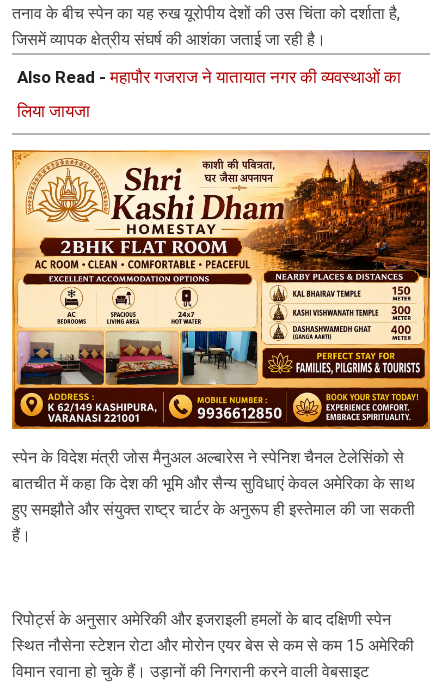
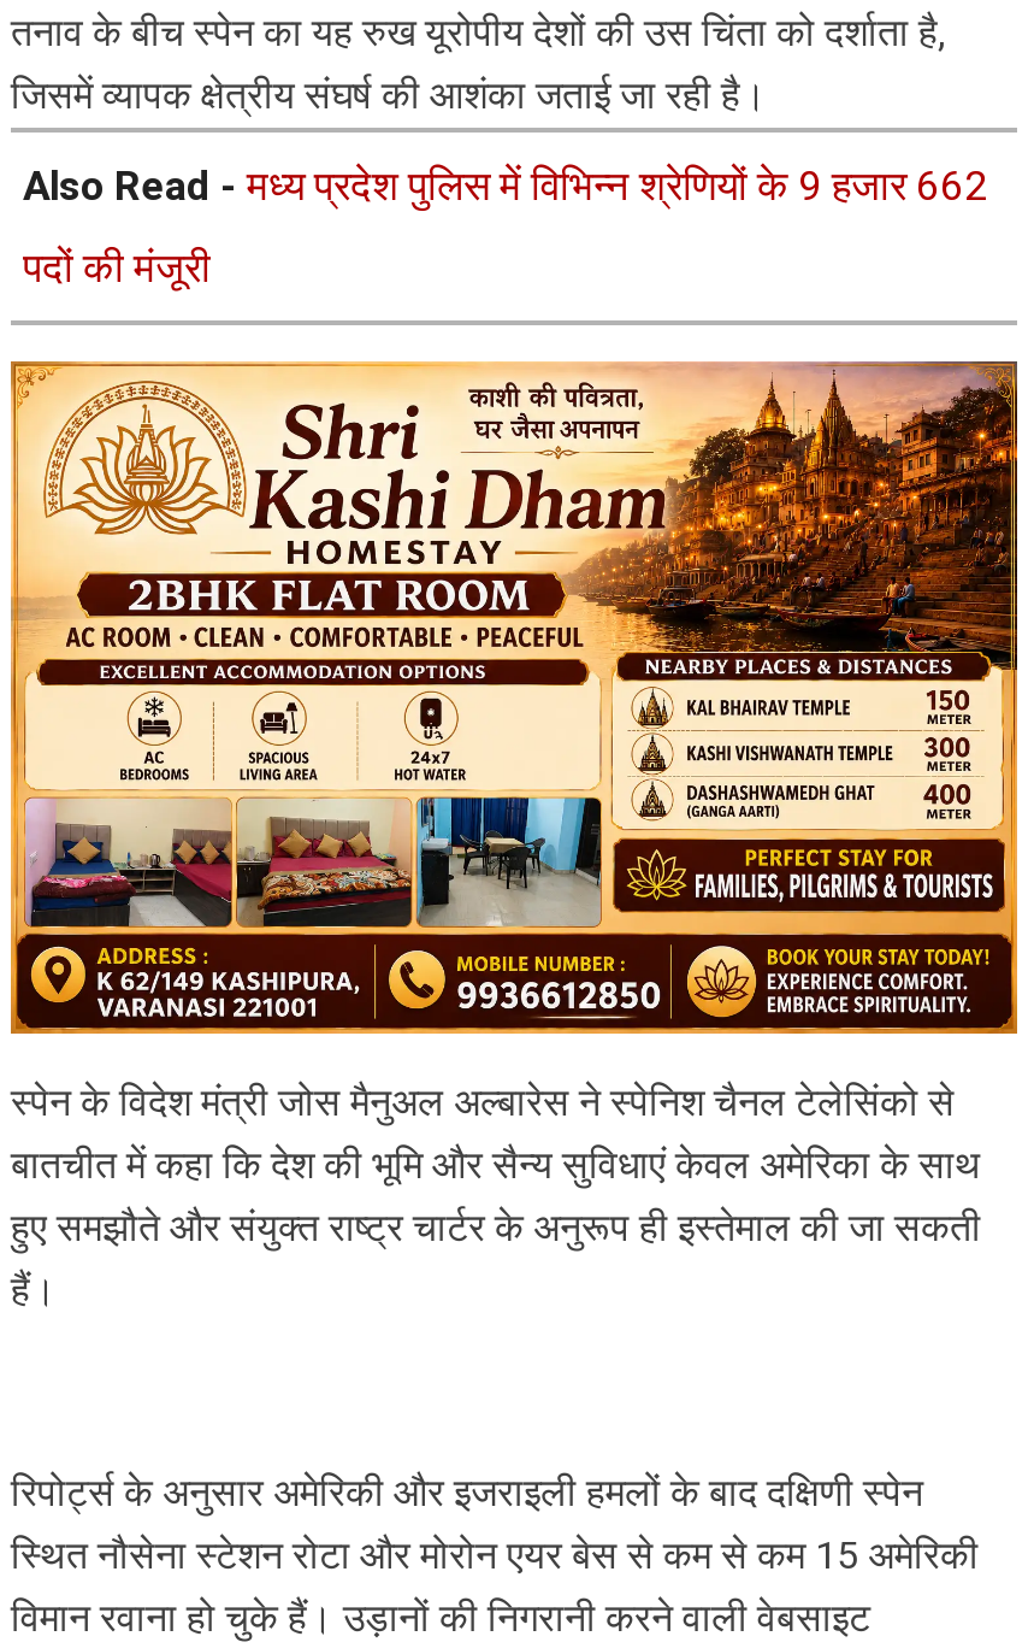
[17,67,401,87] Also Read - महापौर गजराज ने यातायात नगर की व्यवस्थाओं का -> [23,161,988,210] Also Read - मध्य प्रदेश पुलिस में विभिन्न श्रेणियों के 9 हजार 662
[17,101,90,121] लिया जायजा -> [23,243,211,292] पदों की मंजूरी

